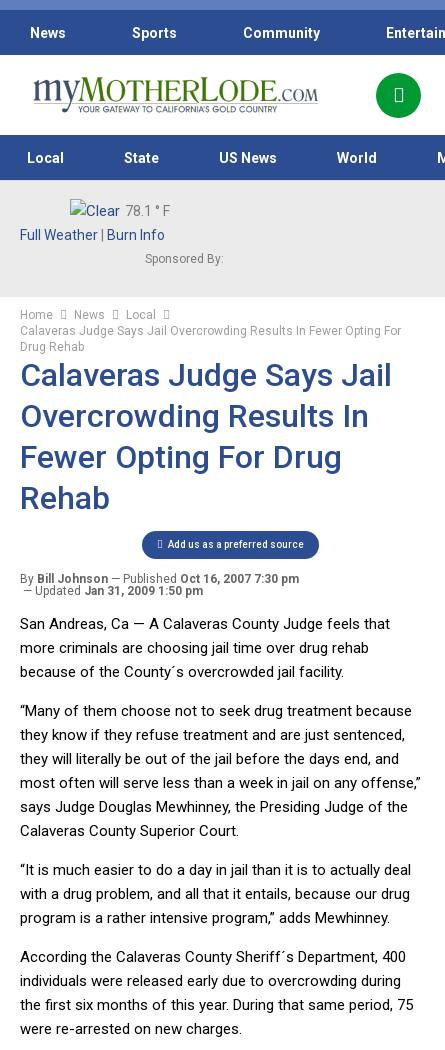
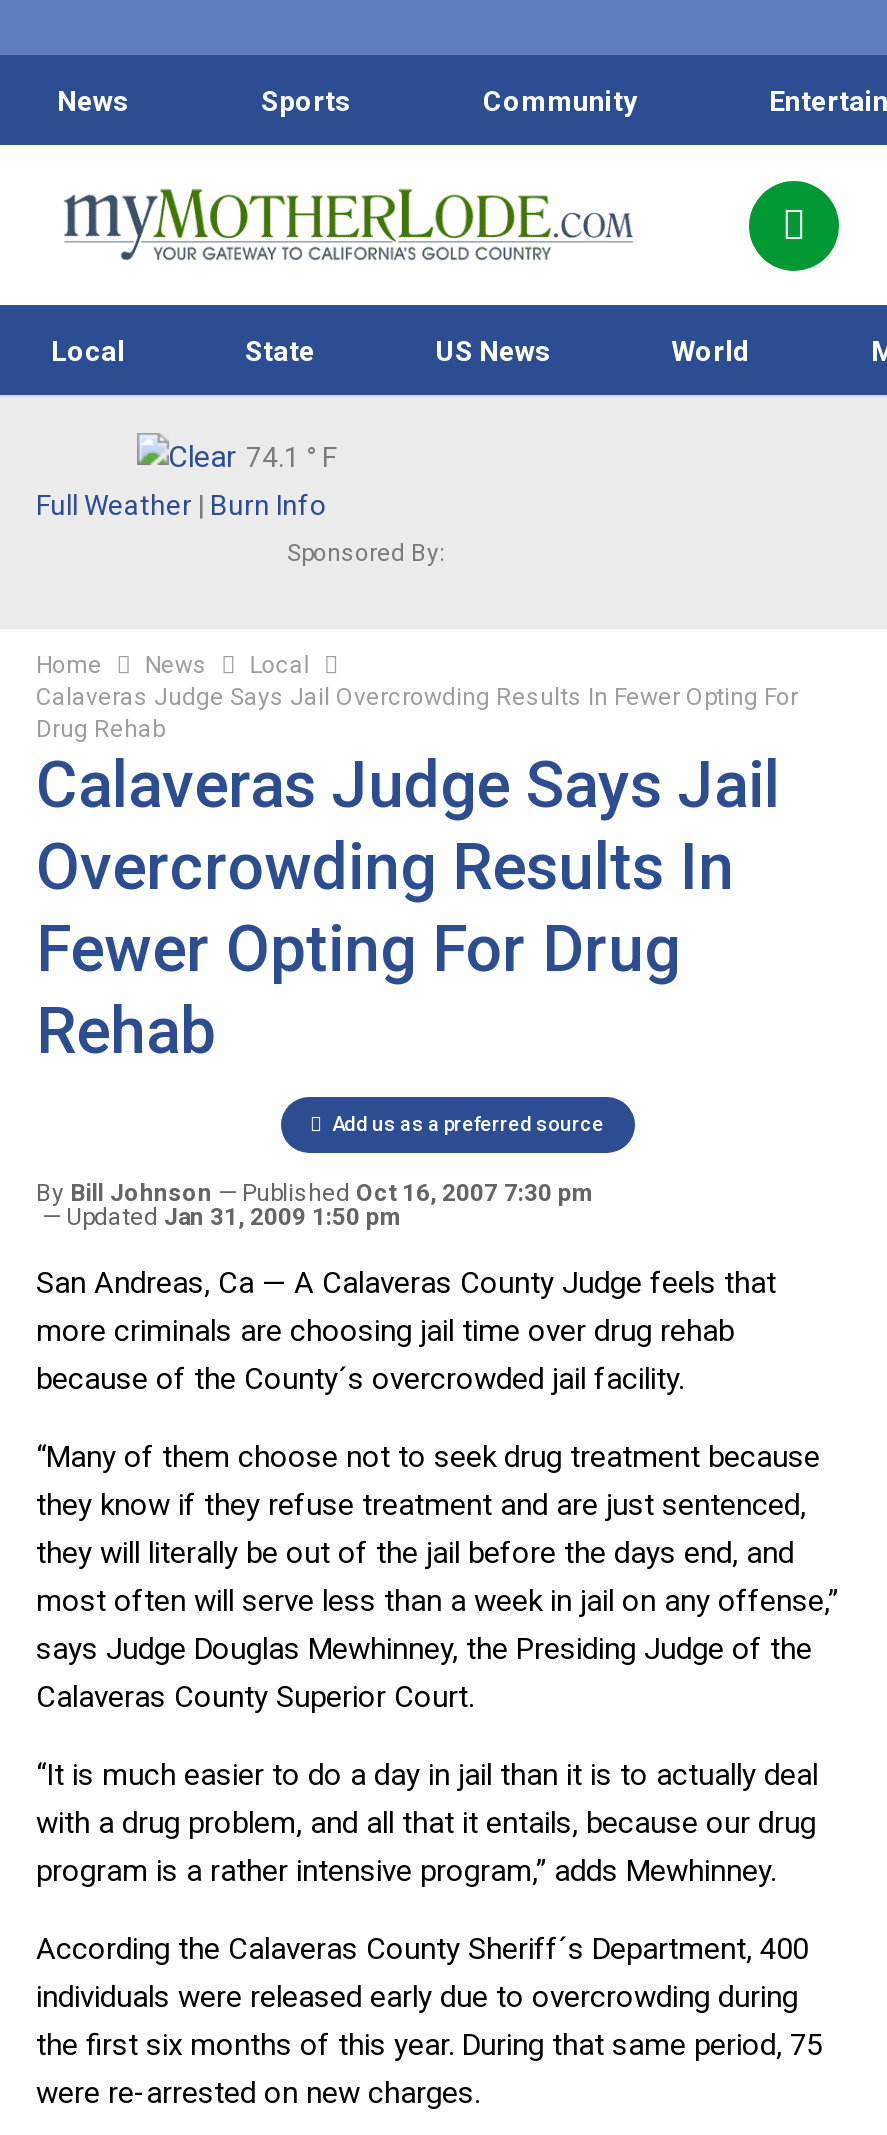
[124,203,169,219] 78.1 ° F -> [246,441,336,473] 74.1 ° F

